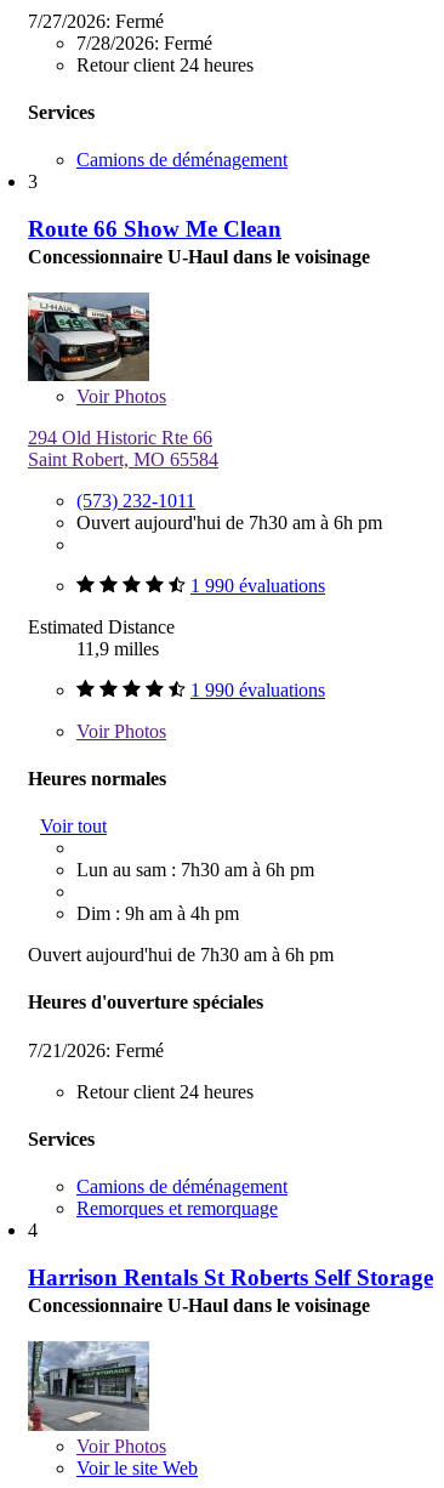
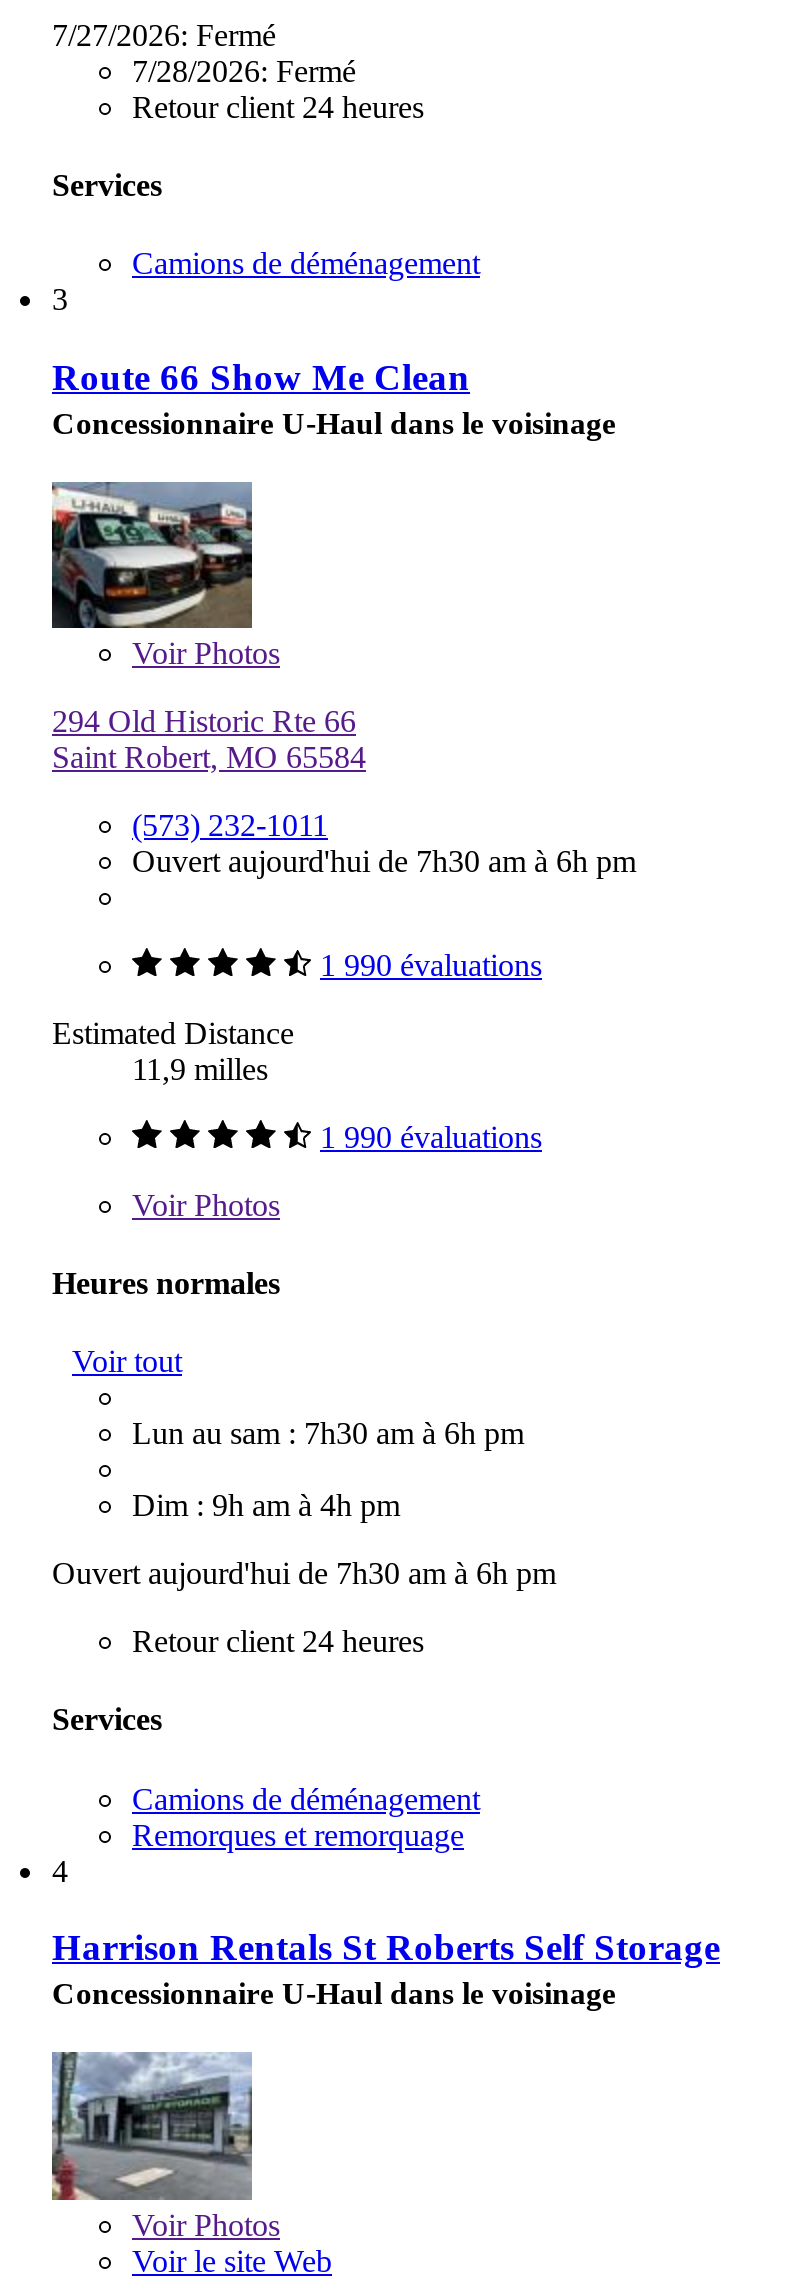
[28,992,263,1060] Heures d'ouverture spéciales | 7/21/2026: Fermé -> none

